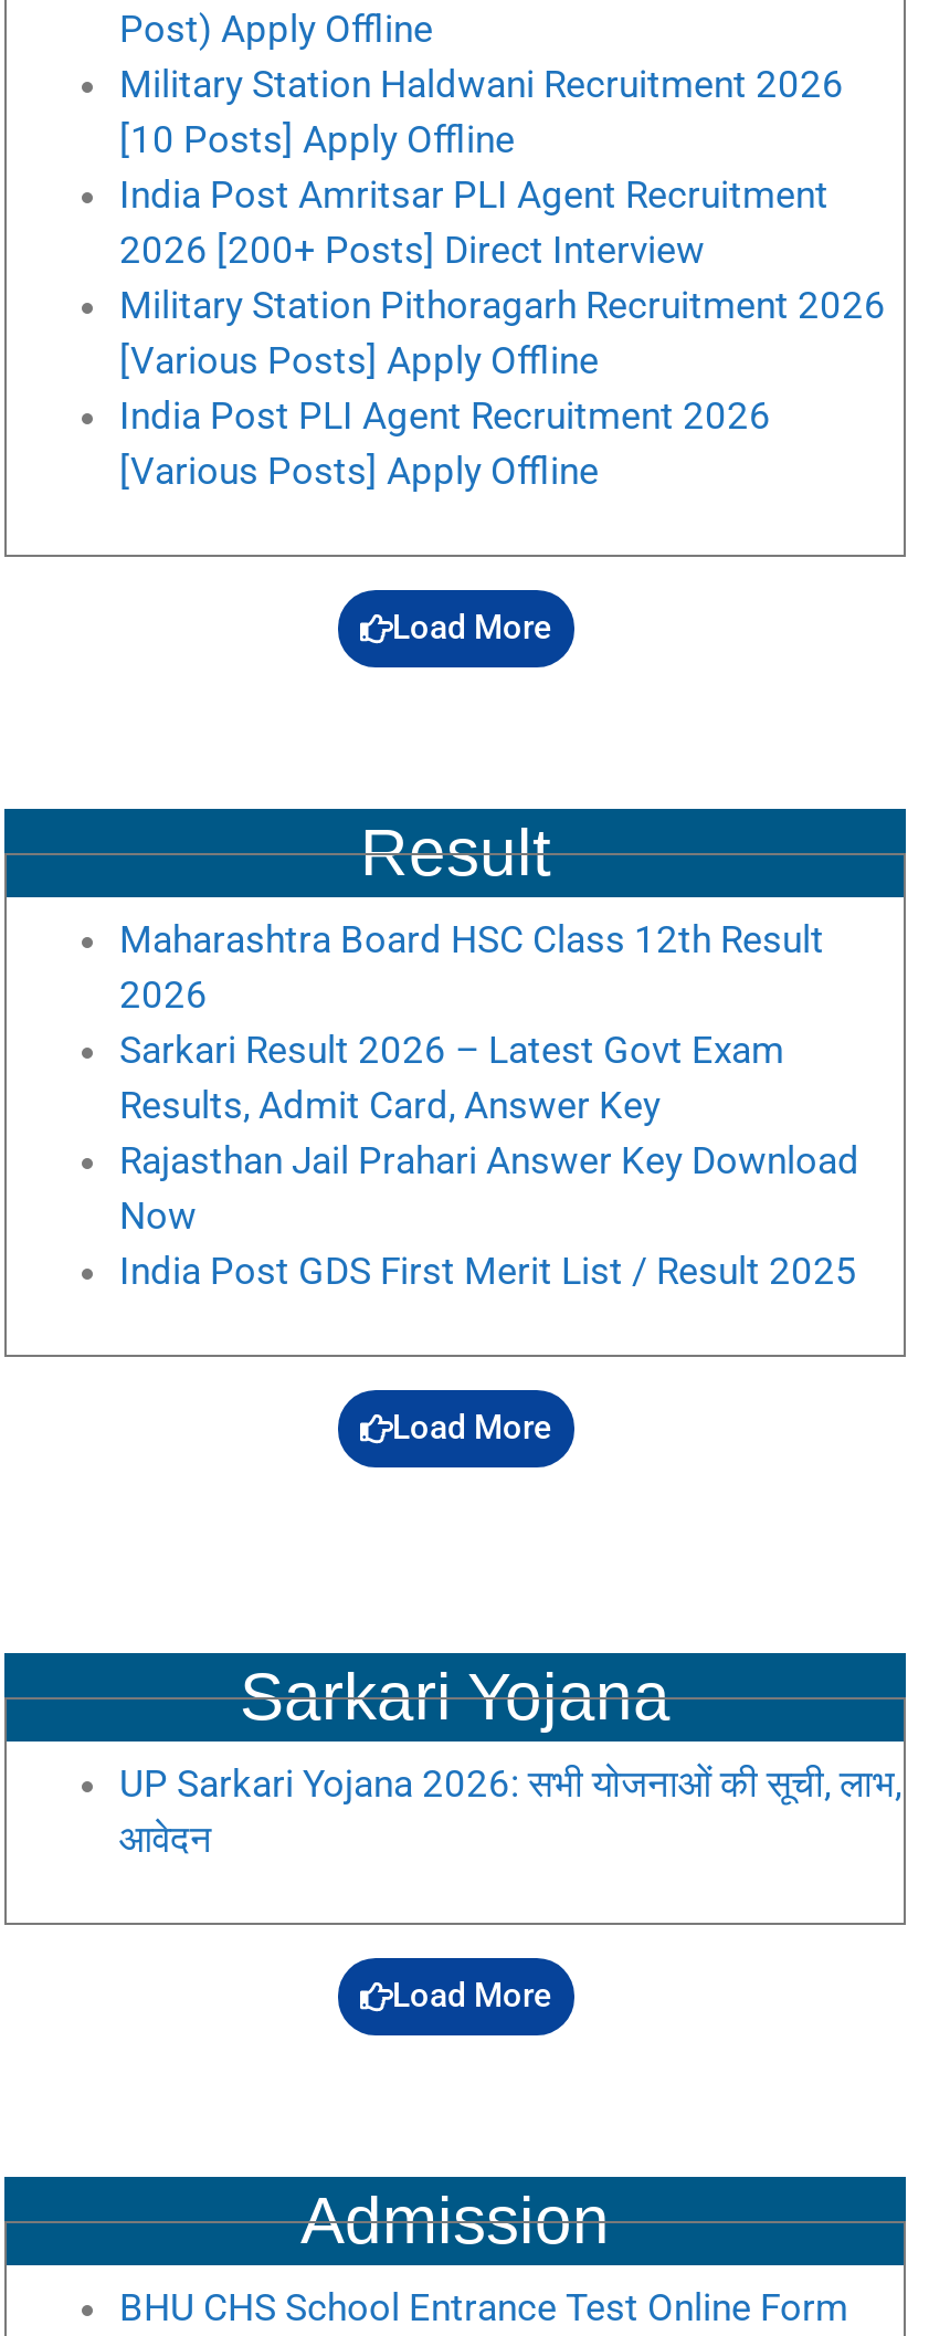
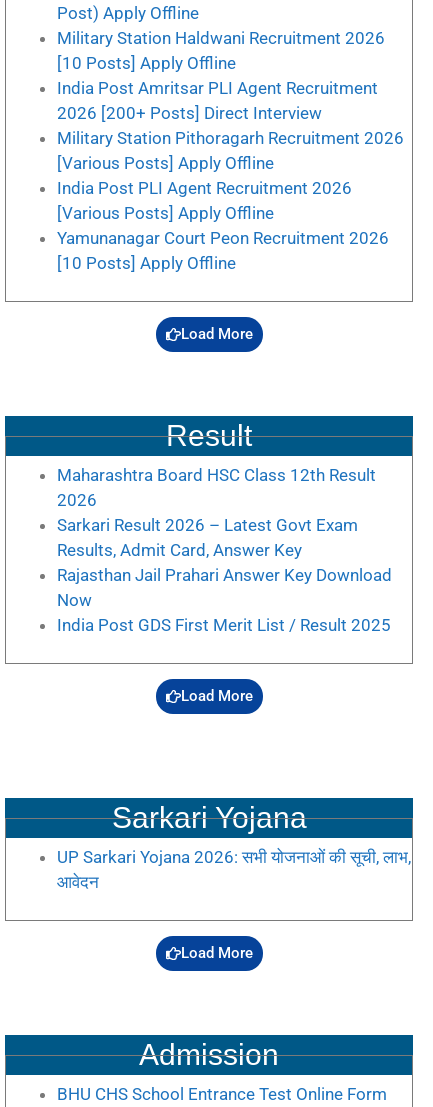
none -> [57,228,389,273] Yamunanagar Court Peon Recruitment 2026 | [10 Posts] Apply Offline

